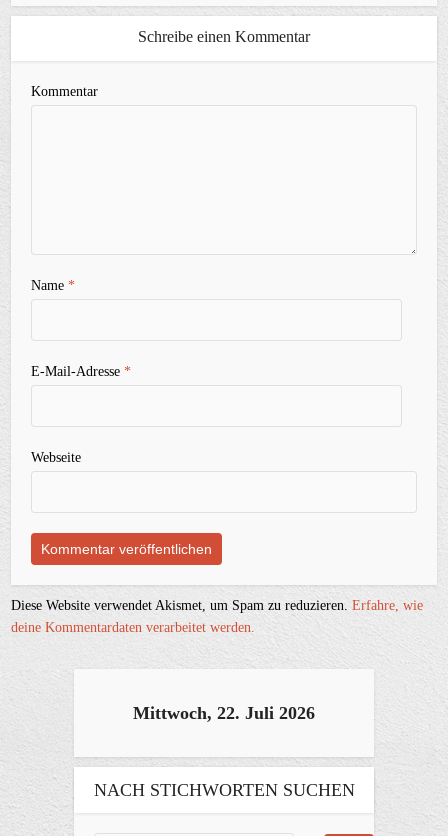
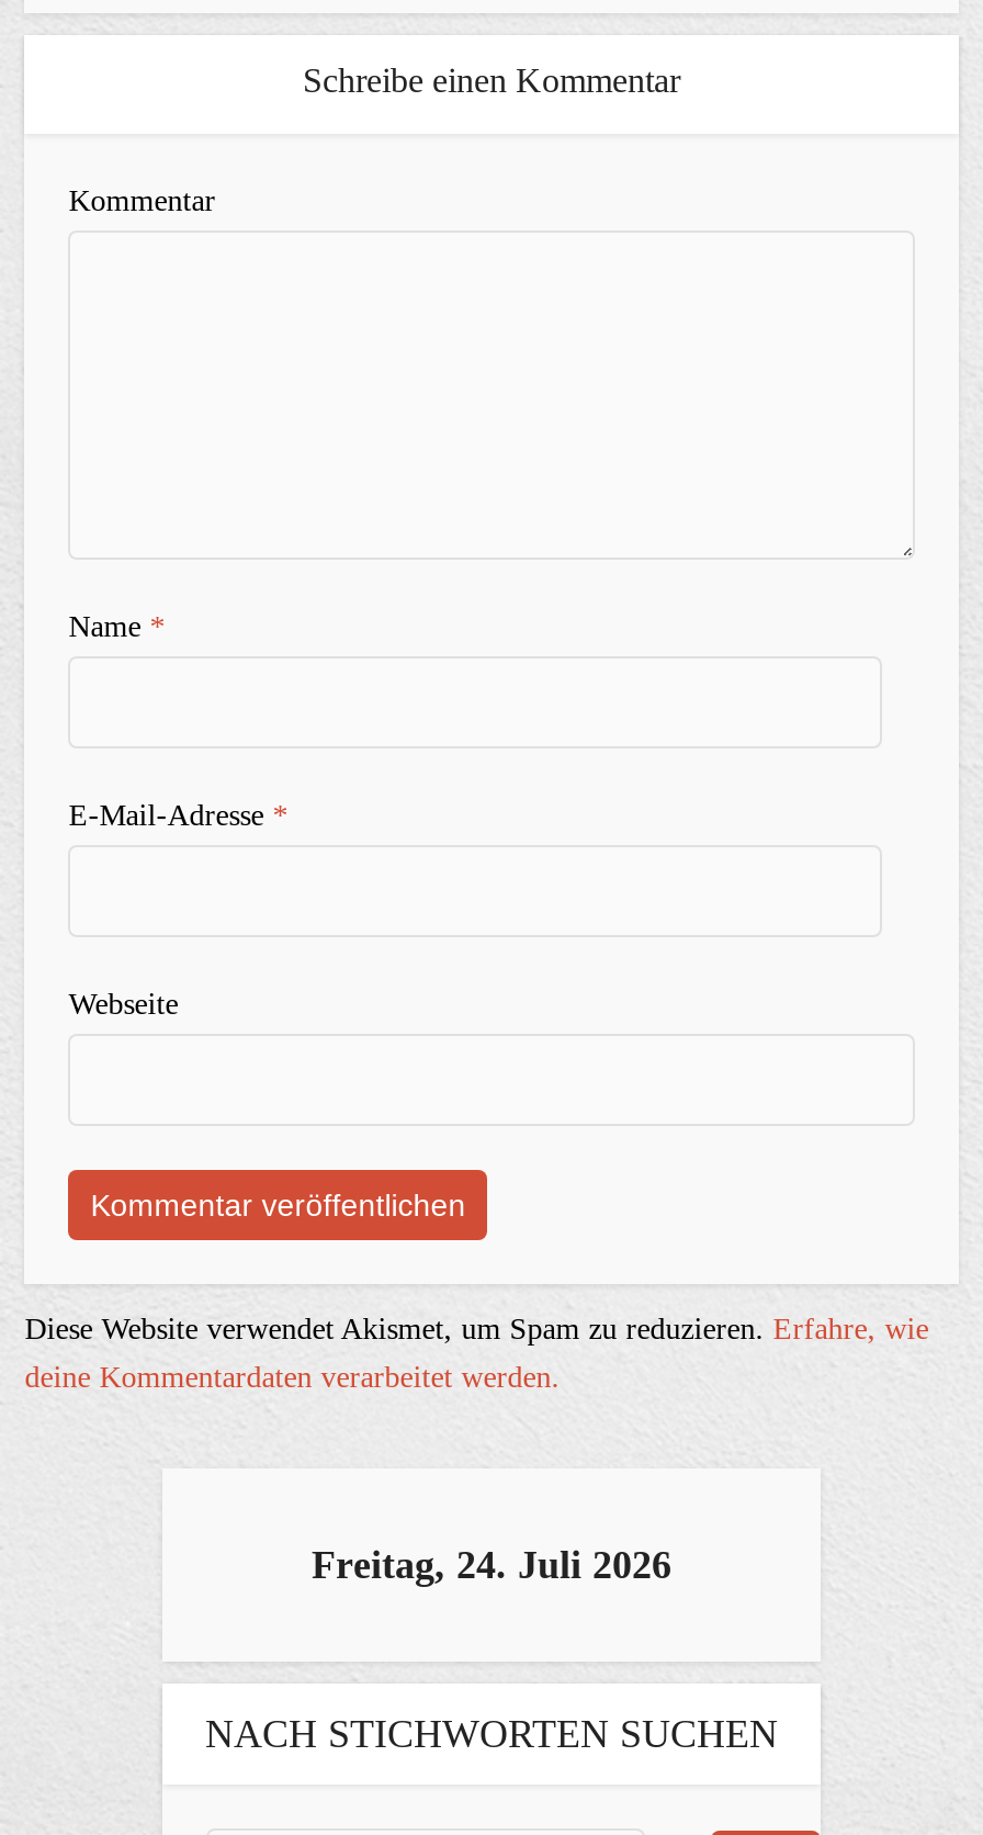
[133,703,315,723] Mittwoch, 22. Juli 2026 -> [312,1542,671,1586] Freitag, 24. Juli 2026

